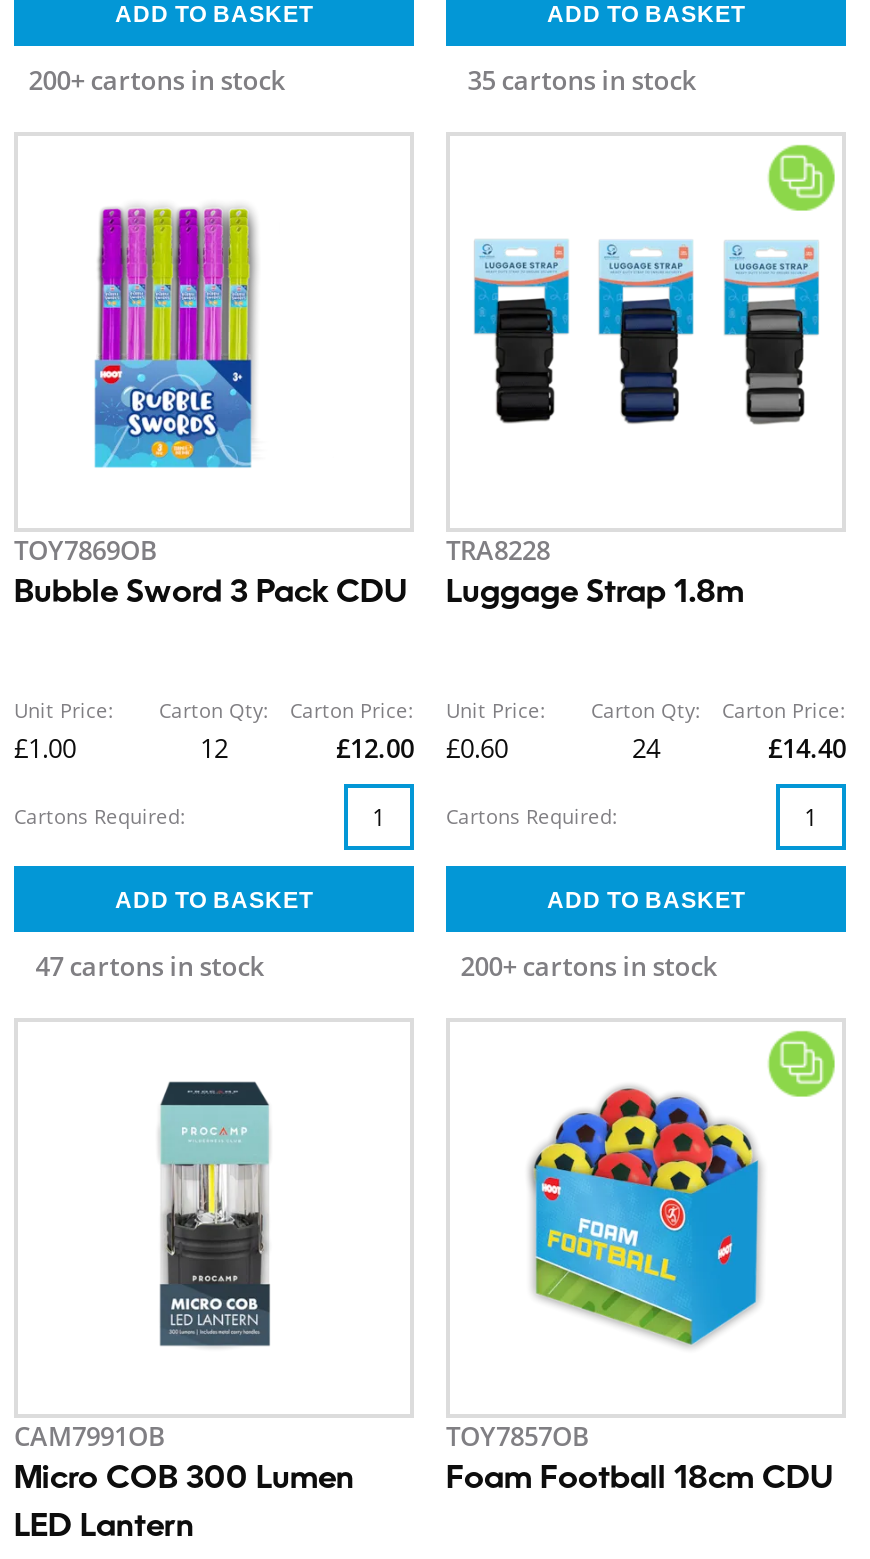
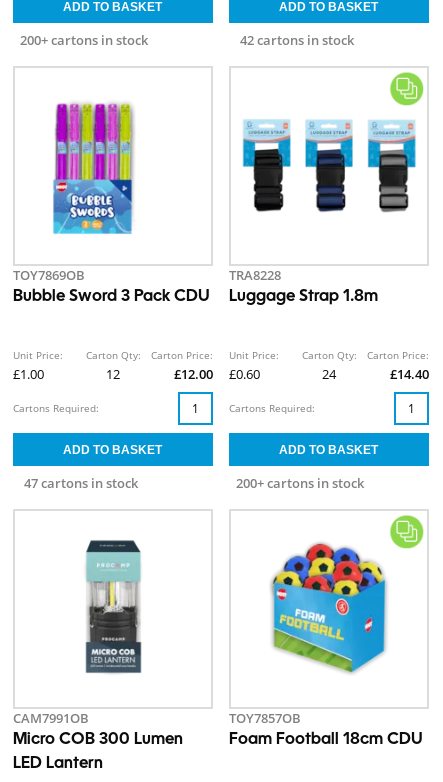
[468,62,696,98] 35 cartons in stock -> [240,31,354,49] 42 cartons in stock

